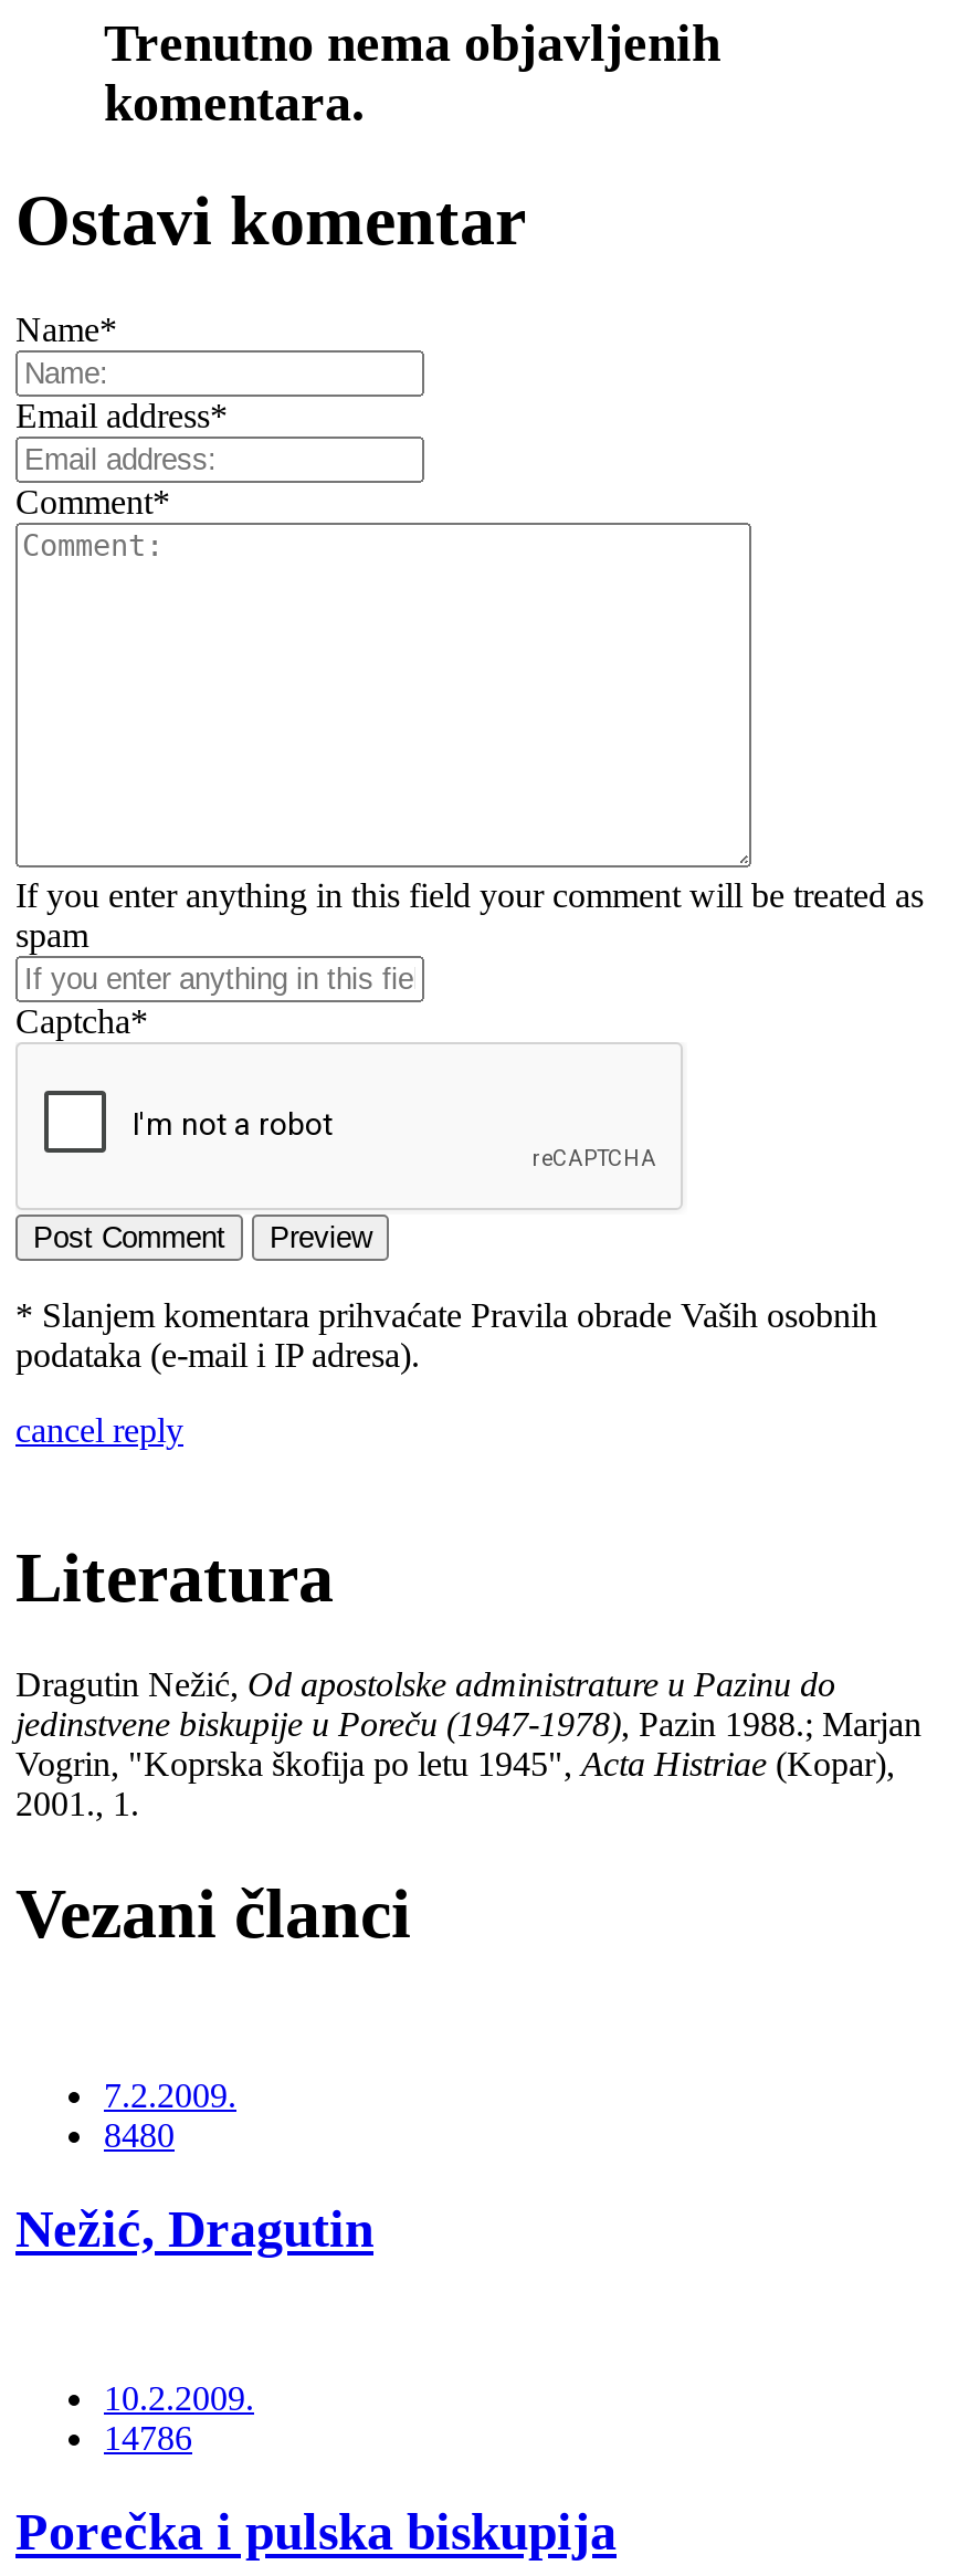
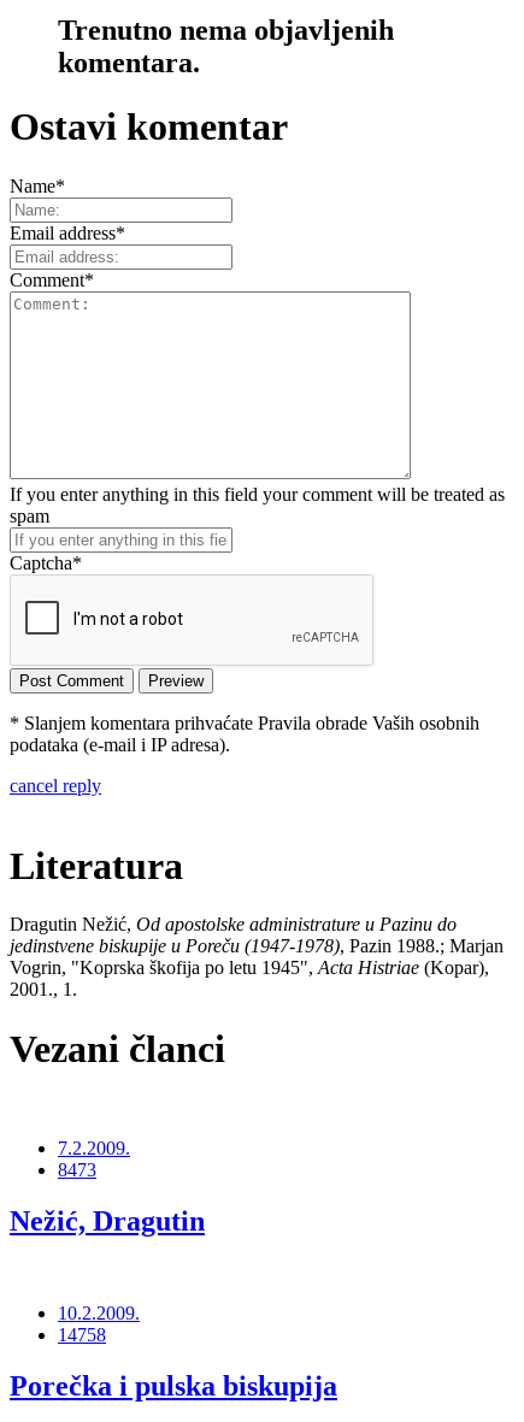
[104,2117,175,2155] 8480 -> [58,1160,96,1180] 8473
[104,2419,192,2457] 14786 -> [58,1325,106,1345] 14758

